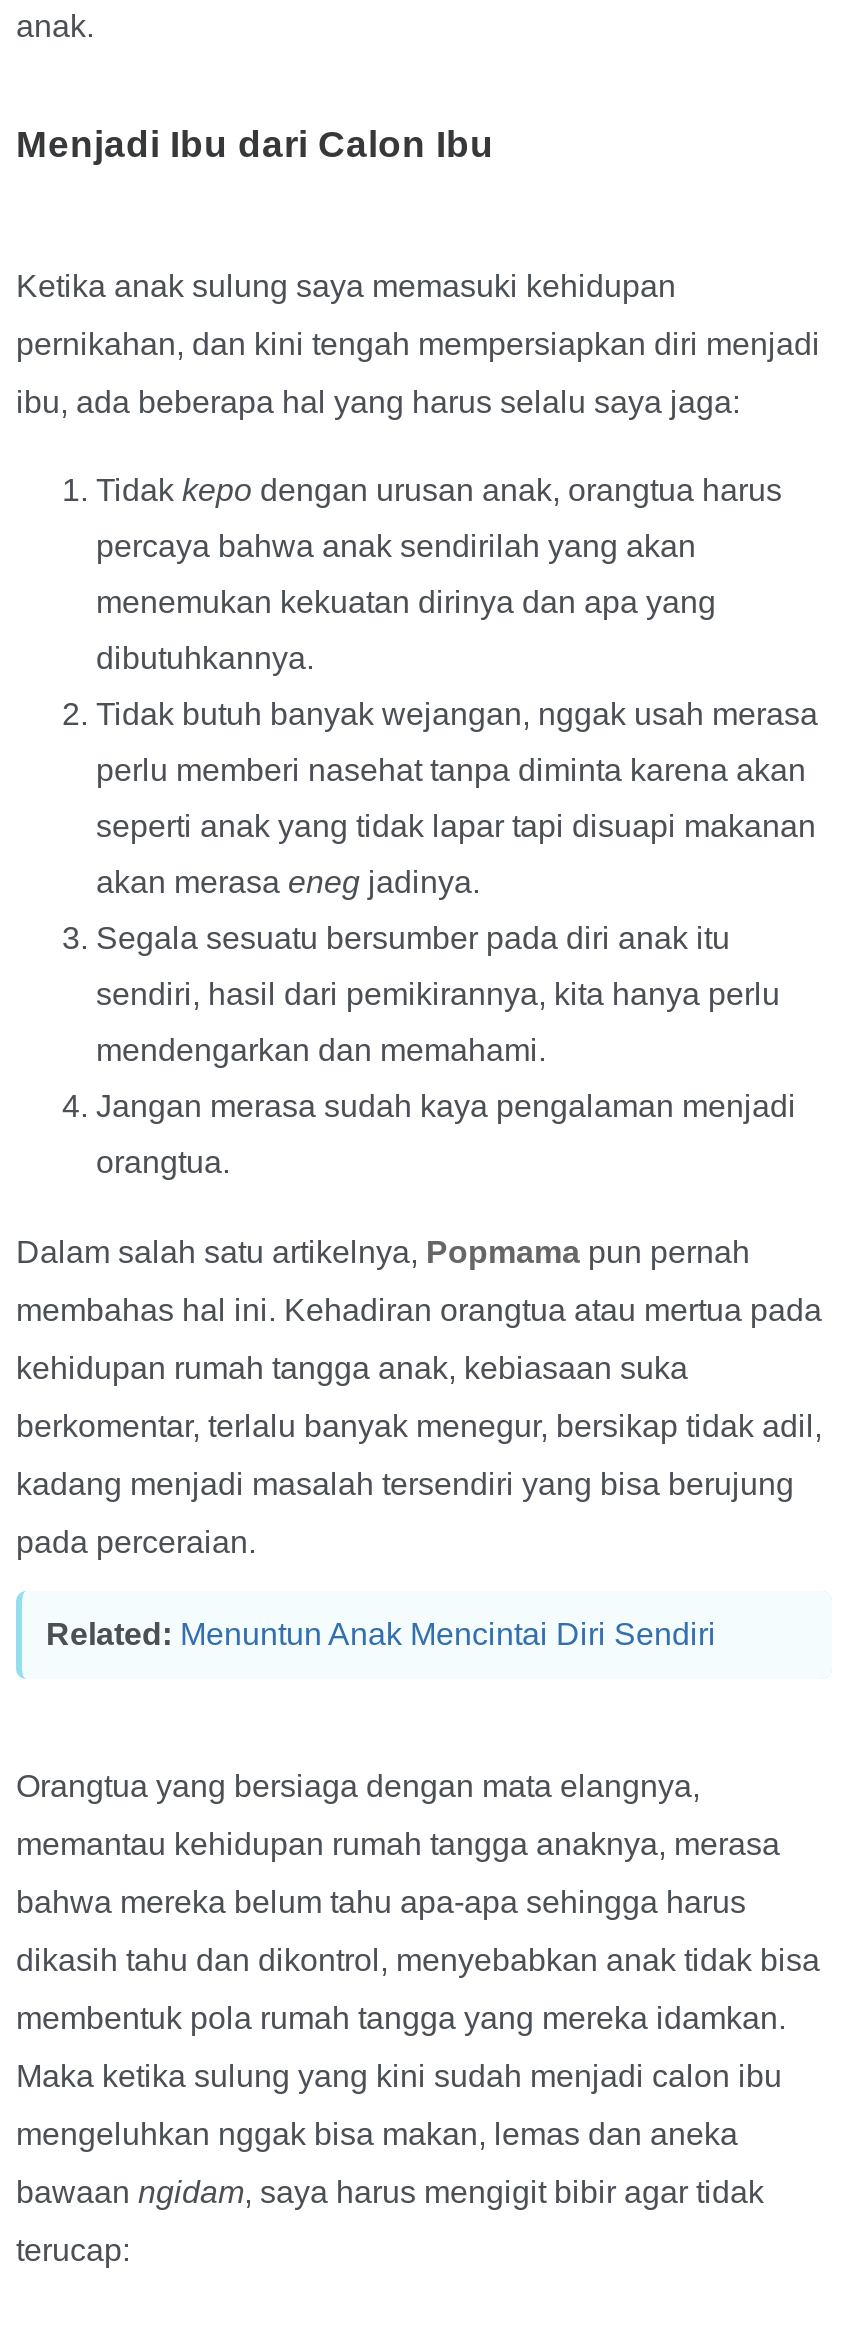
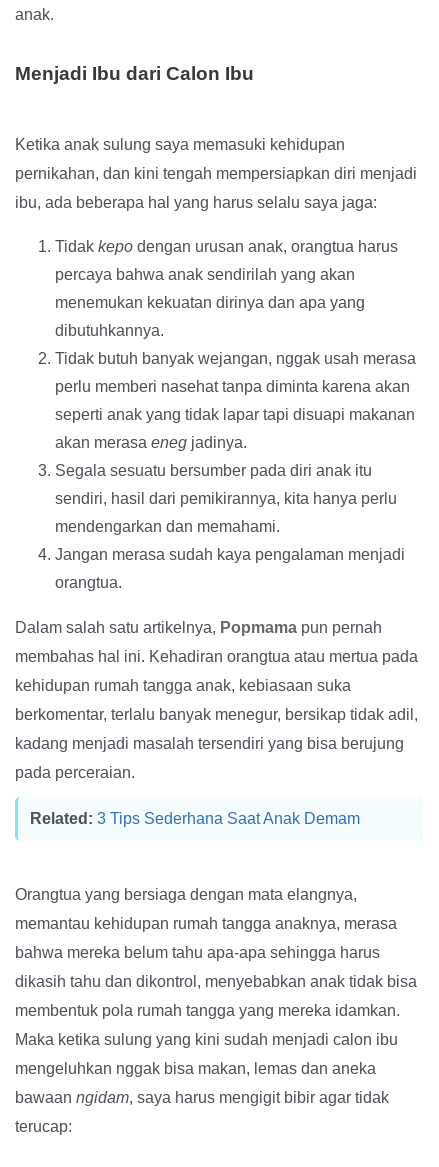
[46,1617,716,1651] Related: Menuntun Anak Mencintai Diri Sendiri -> [30,810,360,827] Related: 3 Tips Sederhana Saat Anak Demam

